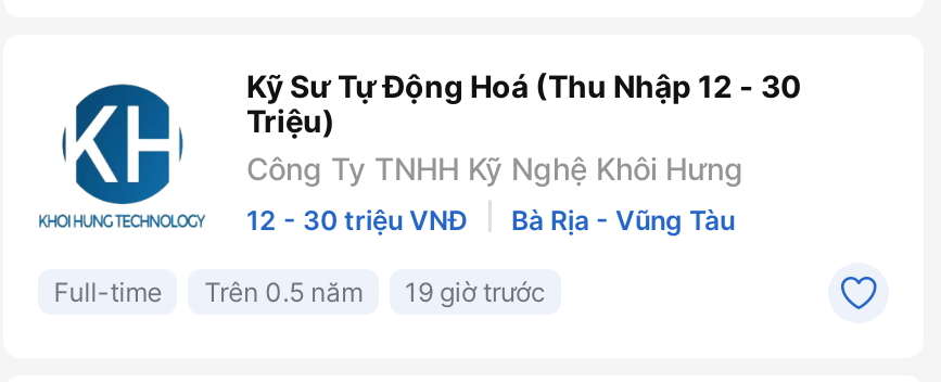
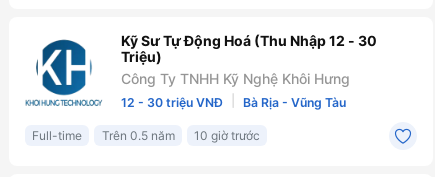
[54,275,546,307] Full-time Trên 0.5 năm 19 giờ trước -> [32,128,260,143] Full-time Trên 0.5 năm 10 giờ trước

